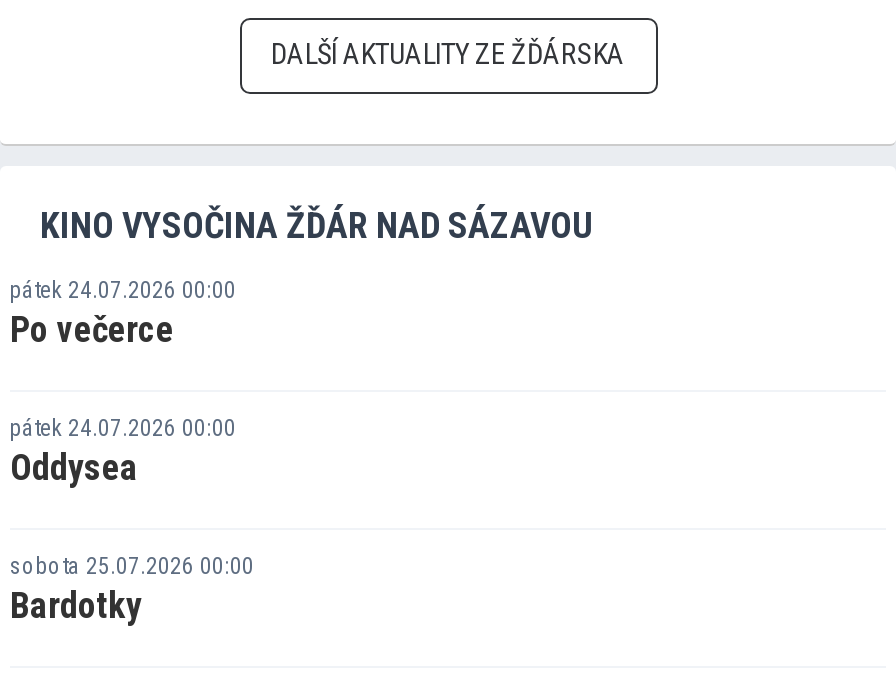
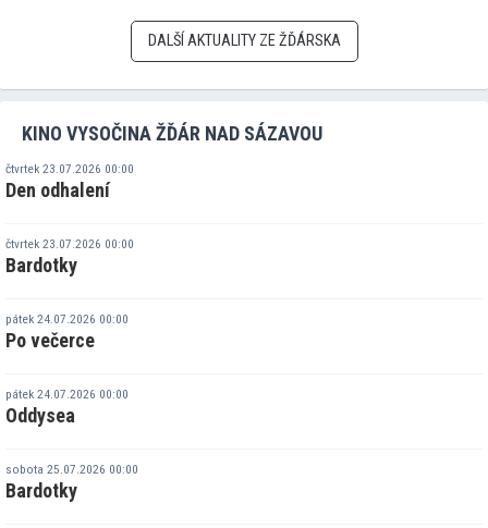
none -> [5,161,134,277] čtvrtek 23.07.2026 00:00 | Den odhalení | čtvrtek 23.07.2026 00:00 | Bardotky

